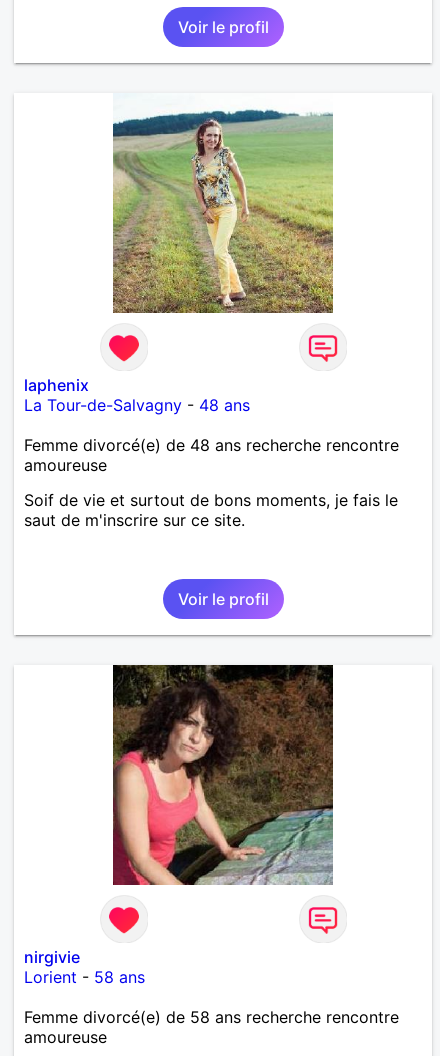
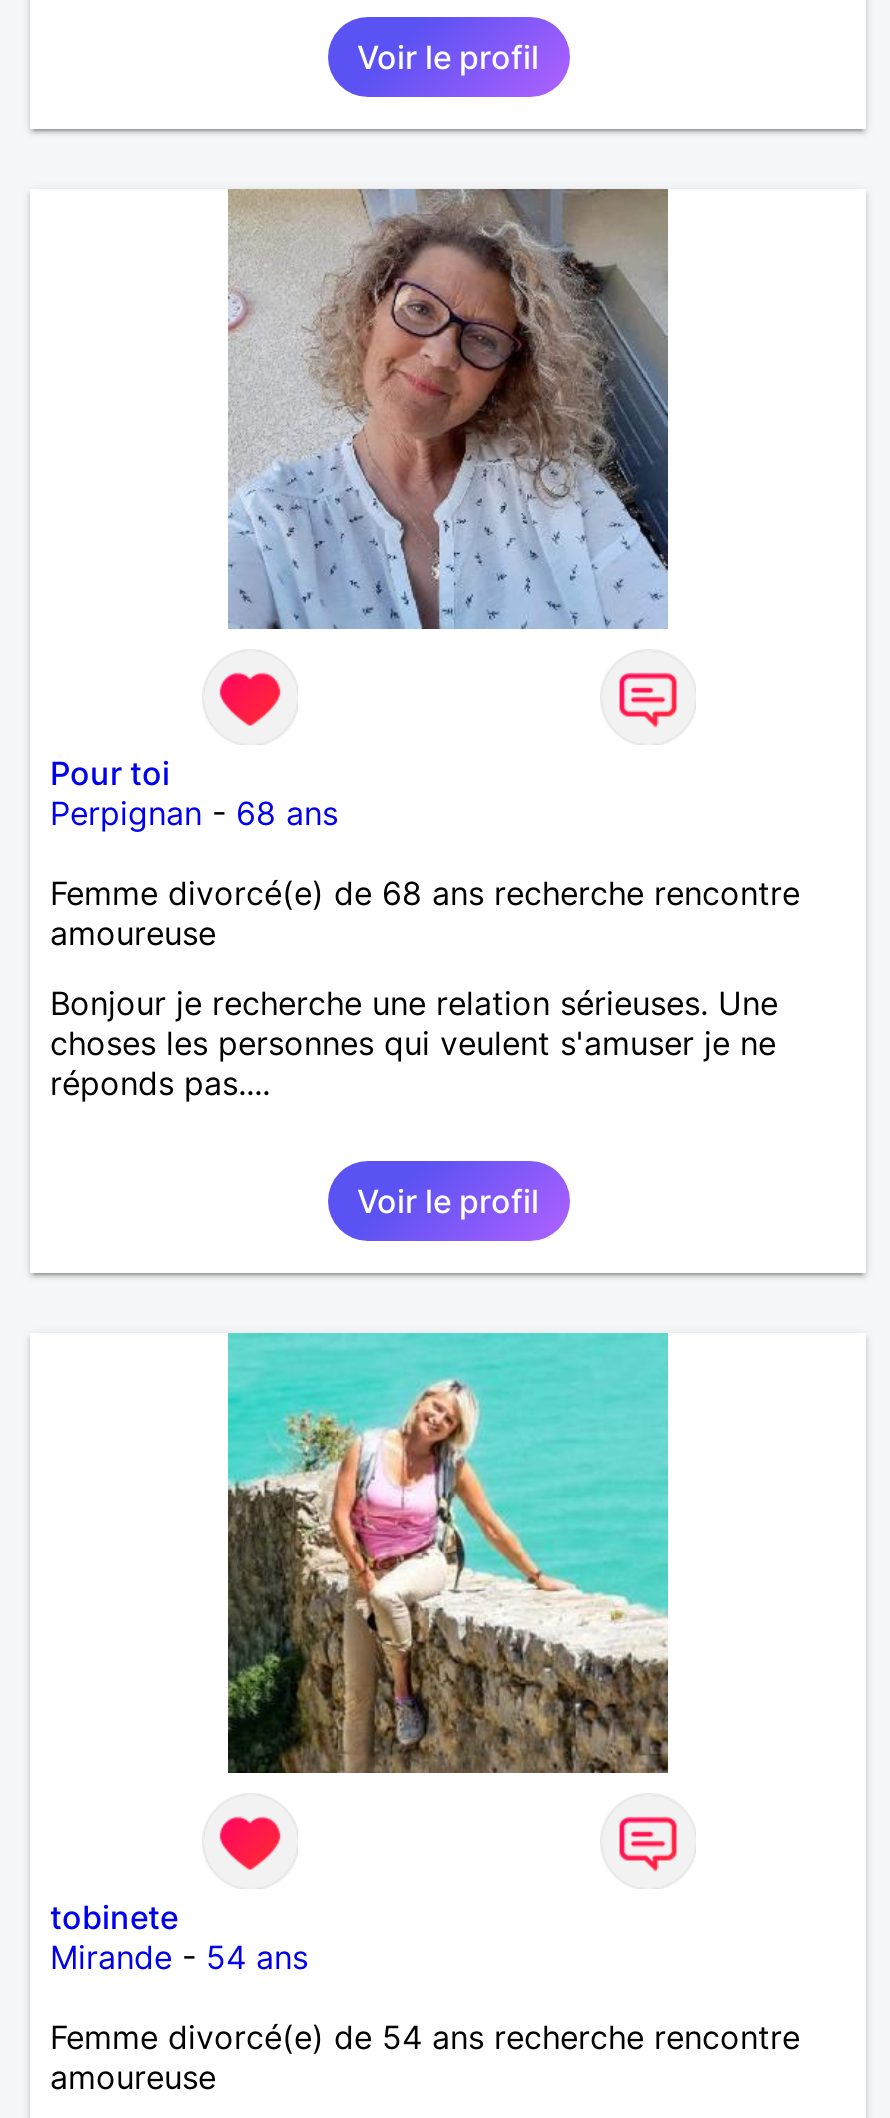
[112,93,334,314] [image] -> [226,187,670,631] [image]
[24,375,250,415] laphenix | La Tour-de-Salvagny - 48 ans -> [50,753,338,833] Pour toi | Perpignan - 68 ans
[24,435,399,455] Femme divorcé(e) de 48 ans recherche rencontre -> [50,873,800,913] Femme divorcé(e) de 68 ans recherche rencontre
[24,490,398,530] Soif de vie et surtout de bons moments, je fais le | saut de m'inscrire sur ce site. -> [50,983,778,1103] Bonjour je recherche une relation sérieuses. Une | choses les personnes qui veulent s'amuser je ne | réponds pas....
[112,664,334,886] [image] -> [226,1331,670,1775] [image]
[24,947,145,987] nirgivie | Lorient - 58 ans -> [50,1897,308,1977] tobinete | Mirande - 54 ans
[24,1007,399,1027] Femme divorcé(e) de 58 ans recherche rencontre -> [50,2017,800,2057] Femme divorcé(e) de 54 ans recherche rencontre

